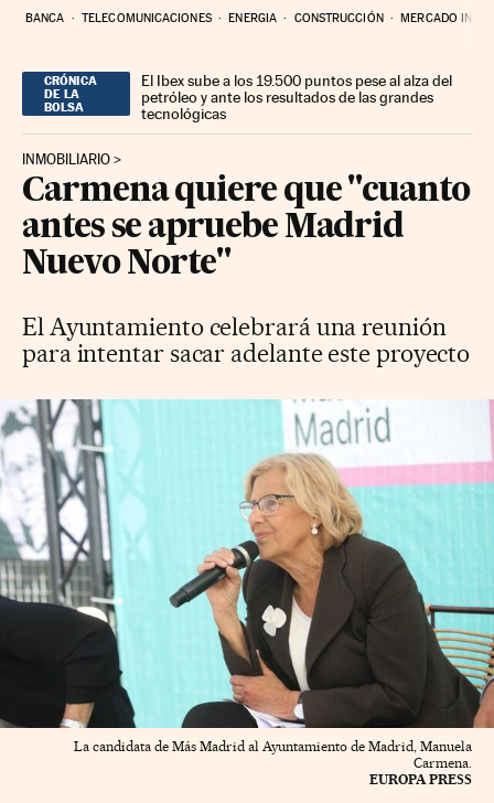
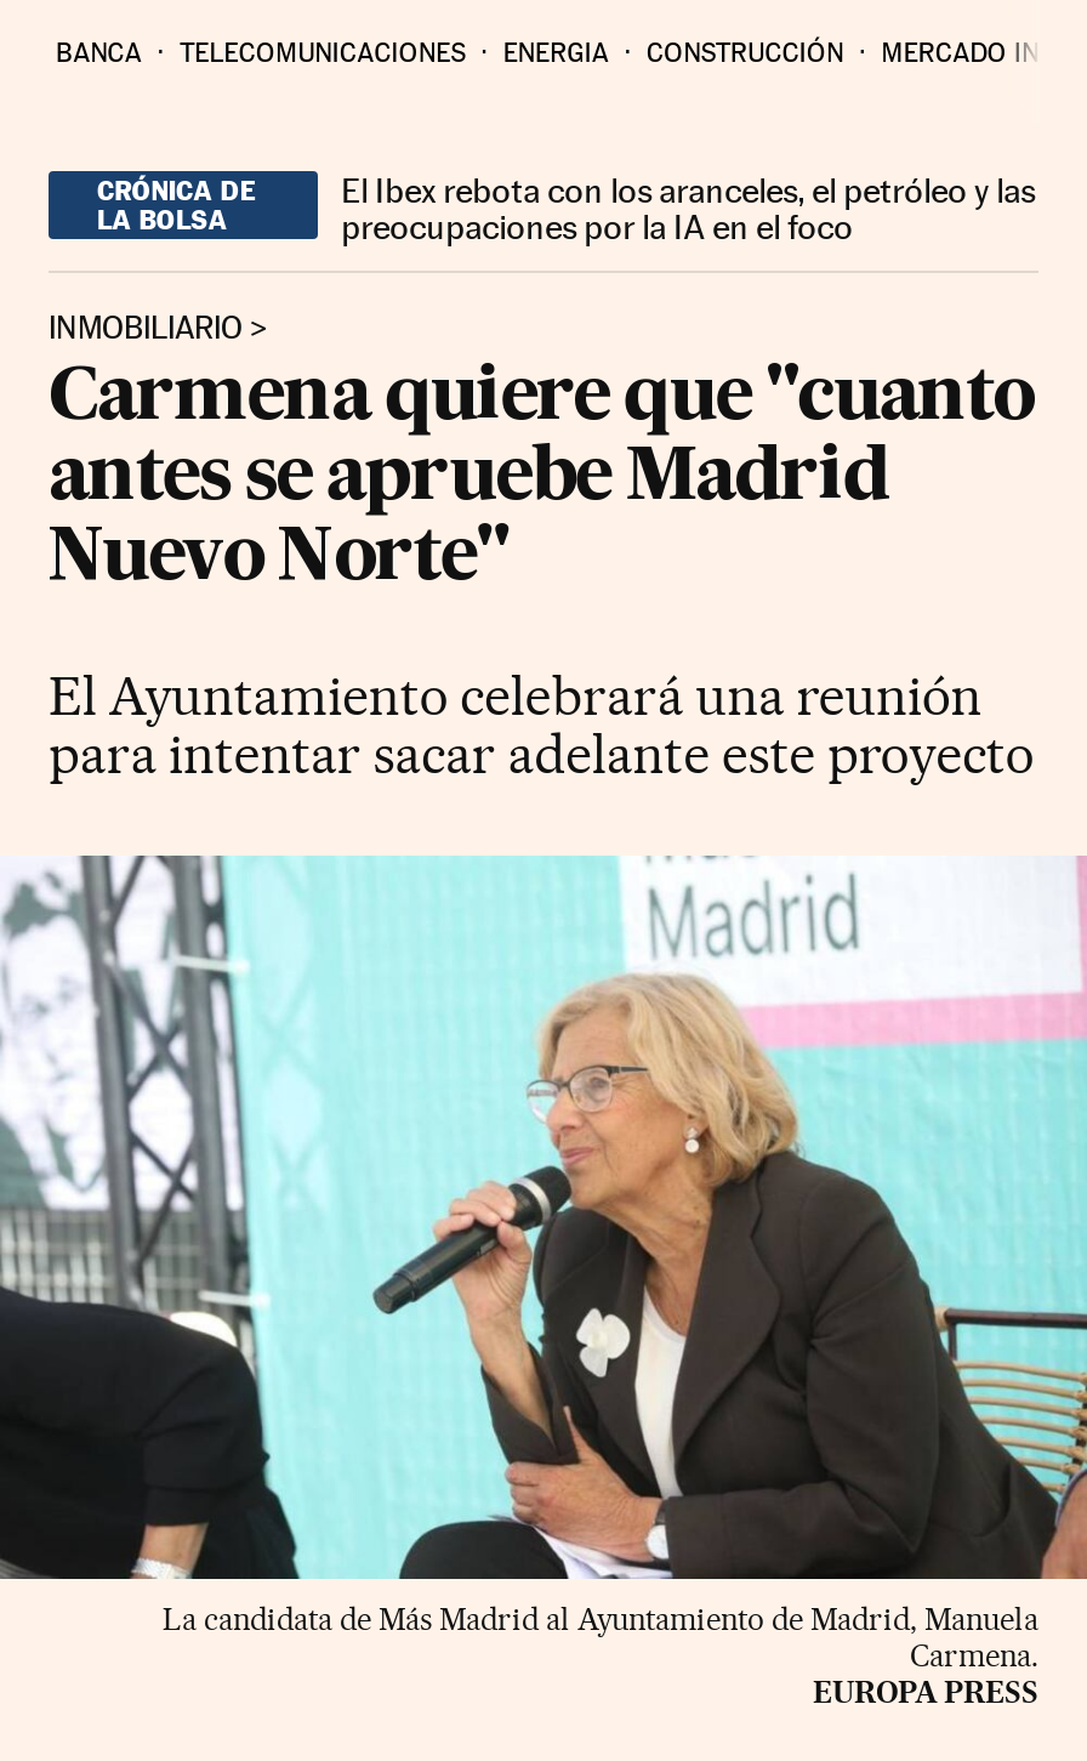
[142,71,453,122] El Ibex sube a los 19.500 puntos pese al alza del | petróleo y ante los resultados de las grandes | tecnológicas -> [341,170,1035,245] El Ibex rebota con los aranceles, el petróleo y las | preocupaciones por la IA en el foco

